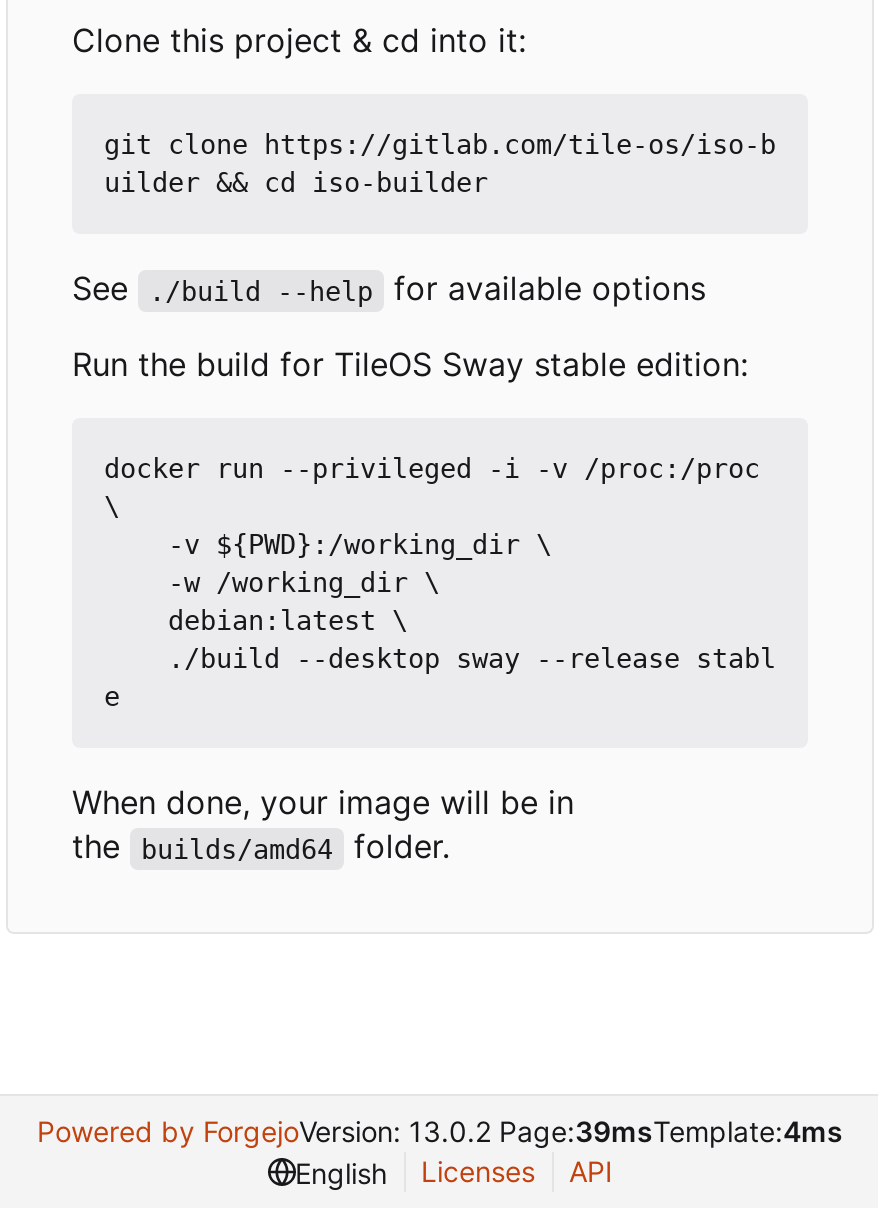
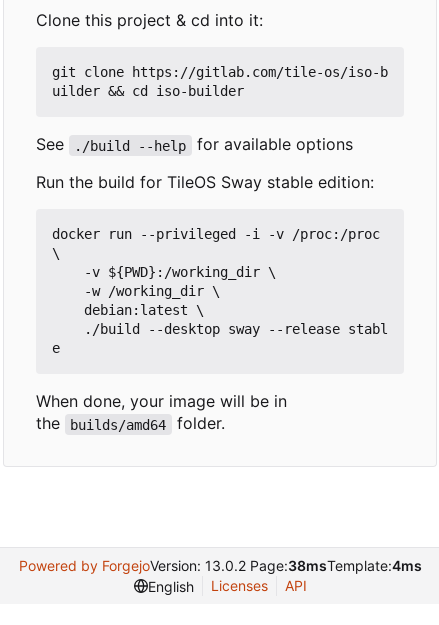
[37,1115,843,1149] Powered by ForgejoVersion: 13.0.2 Page:39msTemplate:4ms -> [18,557,421,574] Powered by ForgejoVersion: 13.0.2 Page:38msTemplate:4ms

